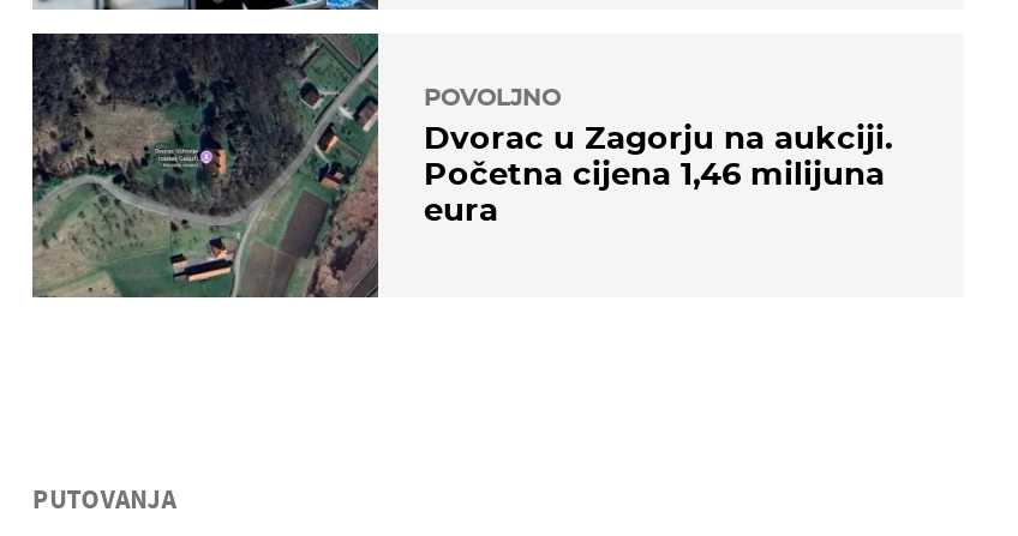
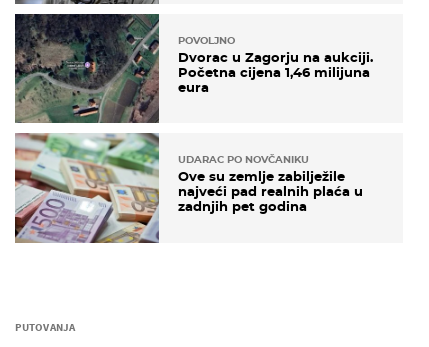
none -> [14,132,363,244] [image] | UDARAC PO NOVČANIKU | Ove su zemlje zabilježile | najveći pad realnih plaća u | zadnjih pet godina

